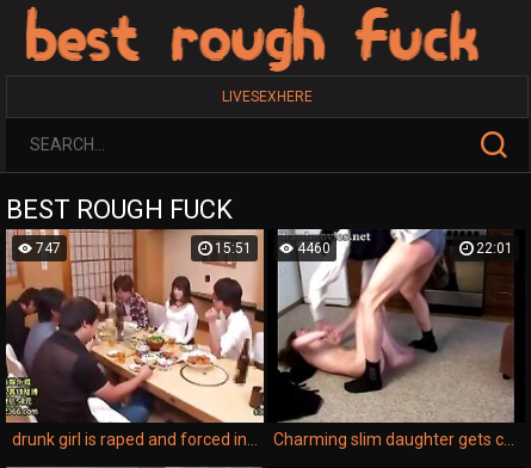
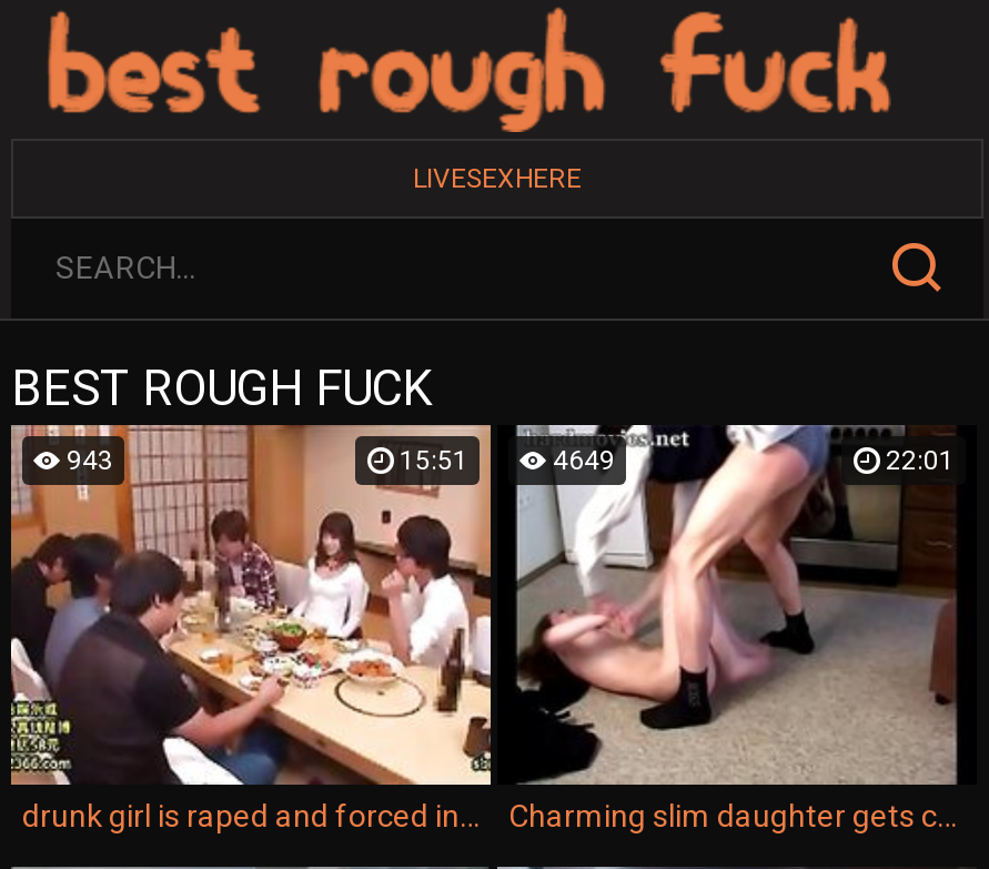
[36,240,61,256] 747 -> [67,444,113,475] 943
[297,240,331,256] 4460 -> [553,444,615,475] 4649

